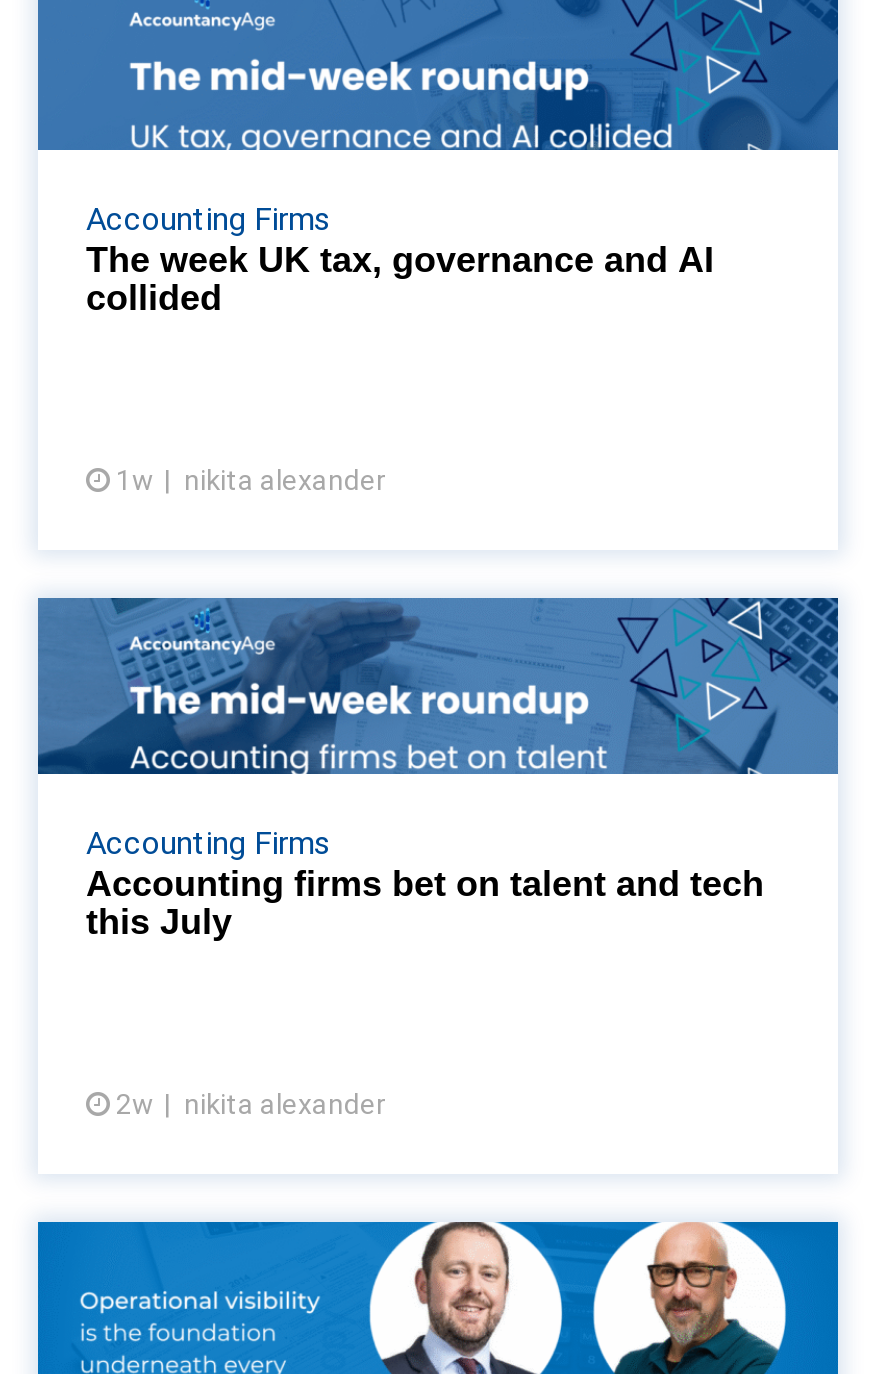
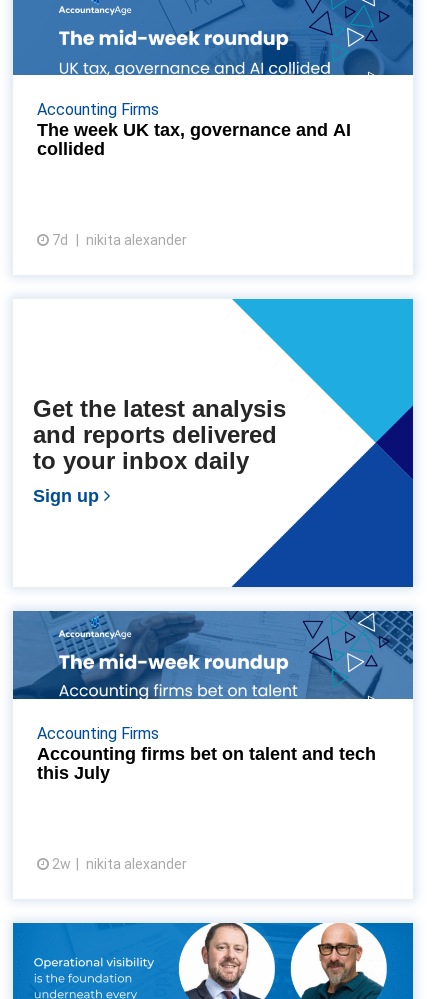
[110,464,154,496] 1w -> [49,232,68,248] 7d
none -> [13,298,414,588] [image] | Get the latest analysis | and reports delivered | to your inbox daily | Sign up

